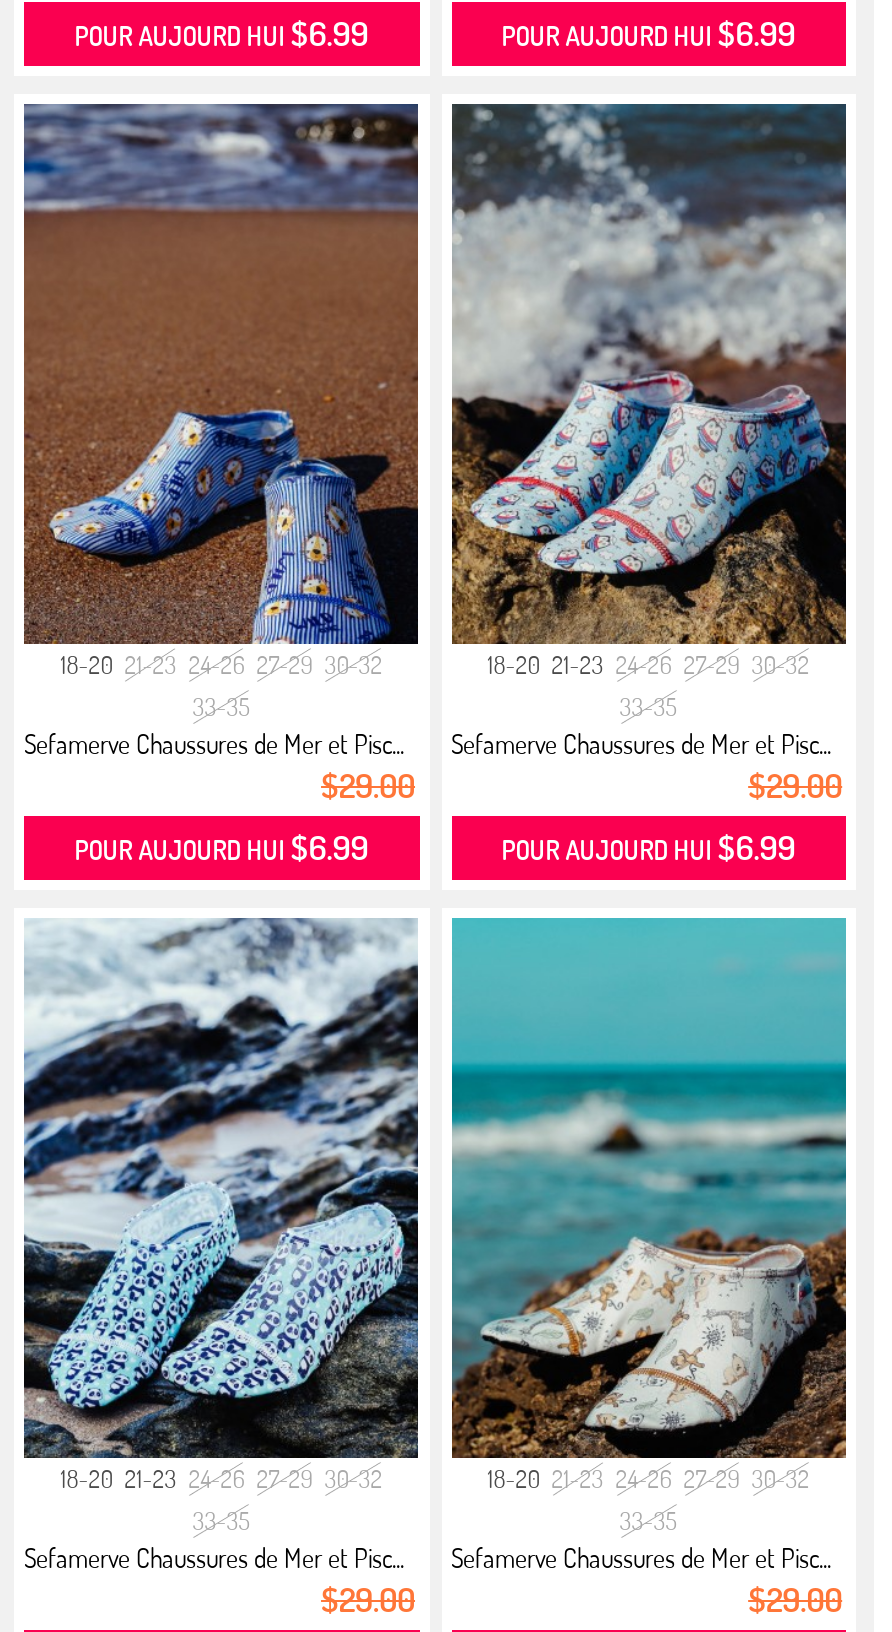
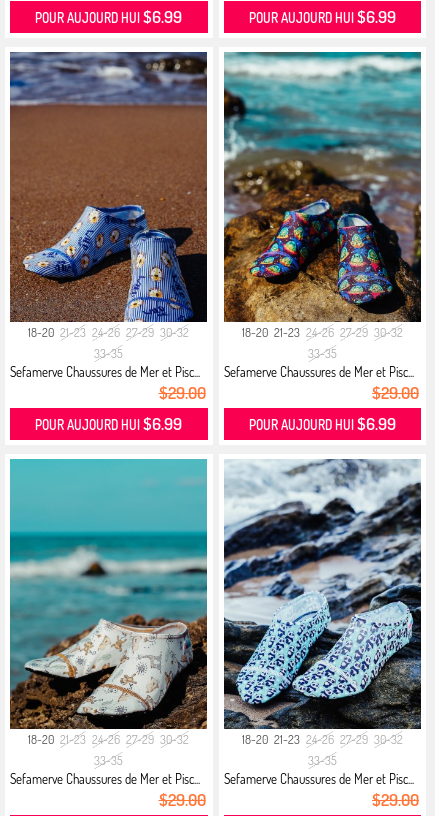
[450,104,848,646] [image] -> [223,52,422,323] [image]
[22,918,420,1458] [image] -> [9,458,208,729] [image]
[450,916,848,1458] [image] -> [223,459,422,729] [image]

